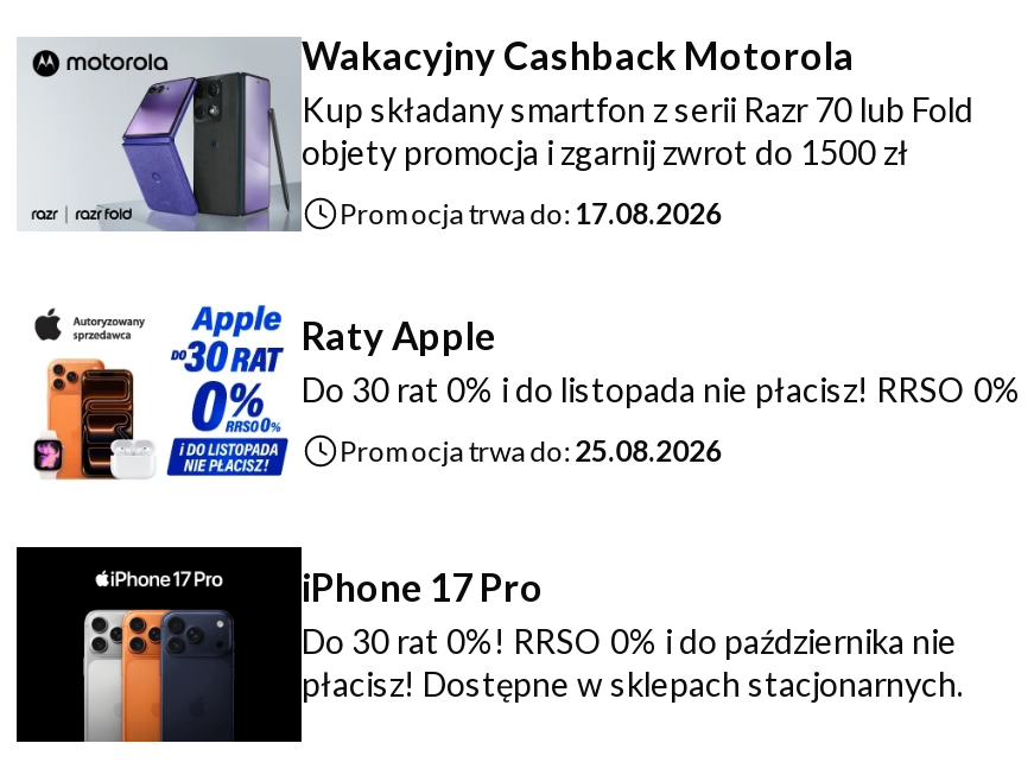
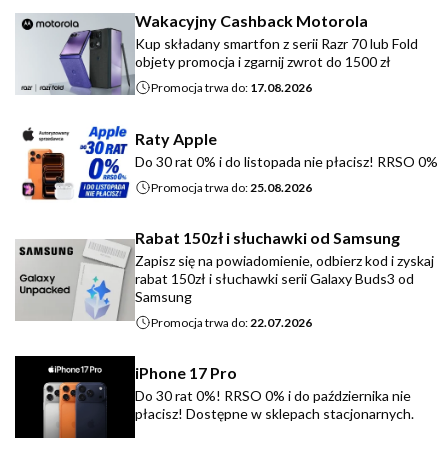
none -> [15,228,434,330] [image] | Rabat 150zł i słuchawki od Samsung | Zapisz się na powiadomienie, odbierz kod i zyskaj | rabat 150zł i słuchawki serii Galaxy Buds3 od | Samsung | Promocja trwa do: 22.07.2026

